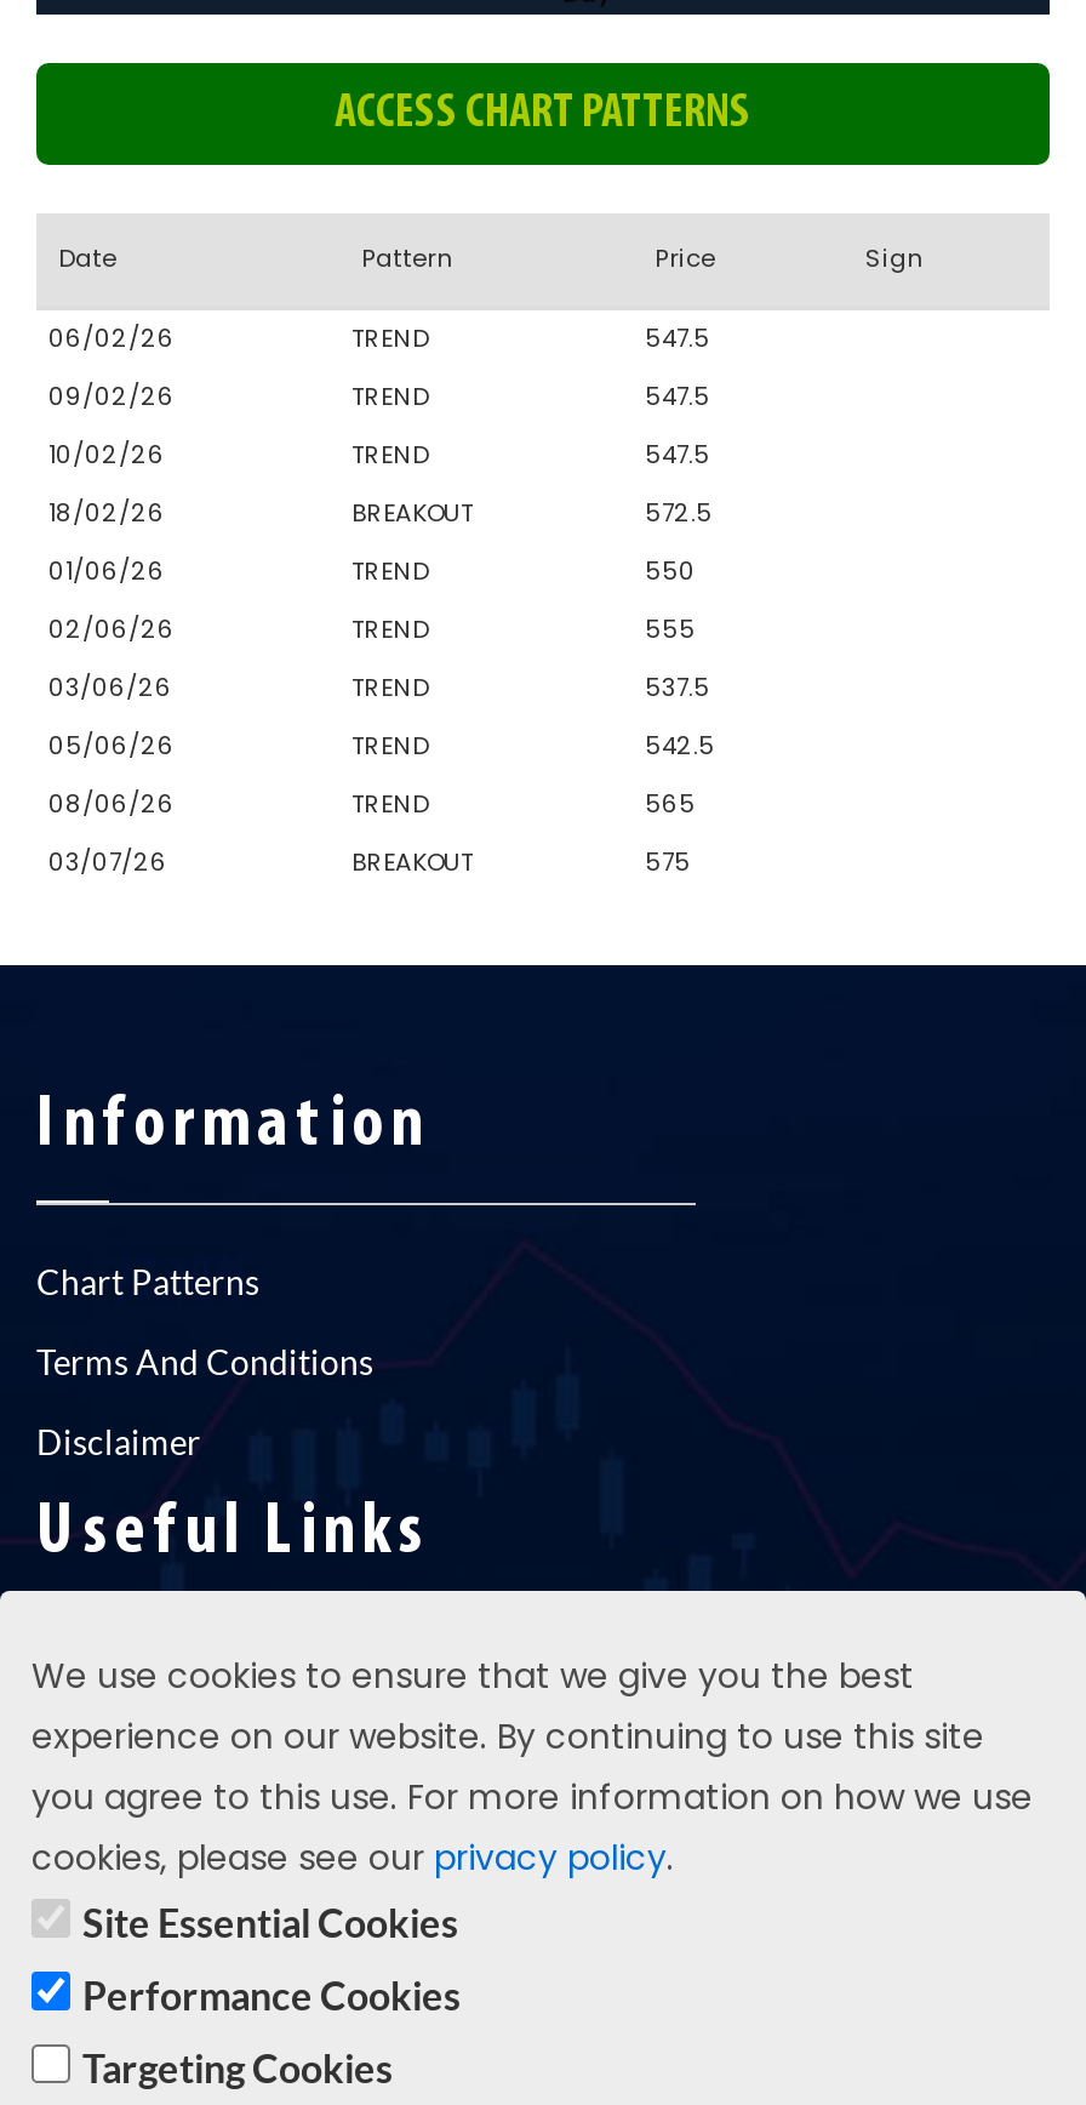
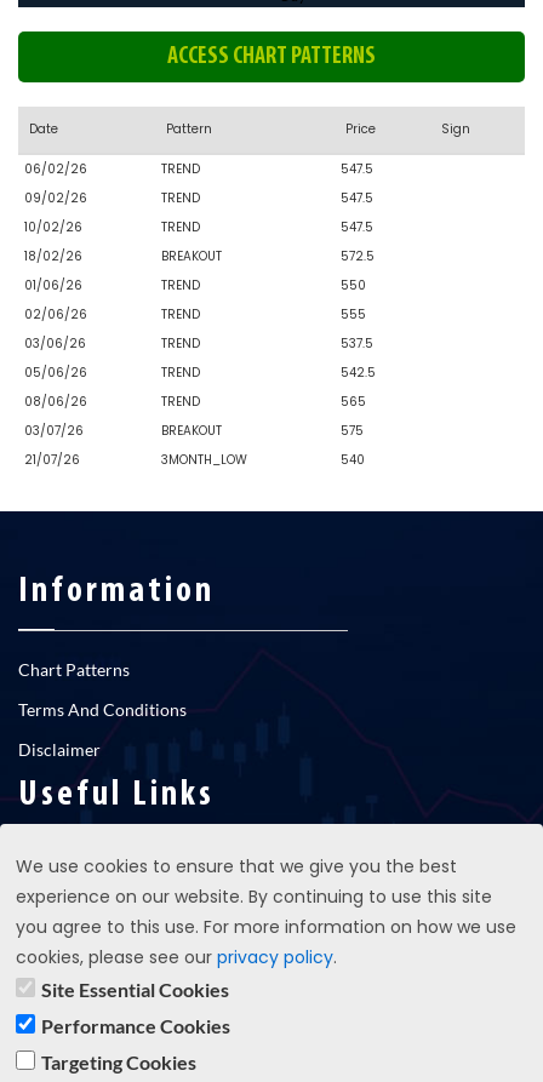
none -> [24,450,365,468] 21/07/26 | 3MONTH_LOW | 540

